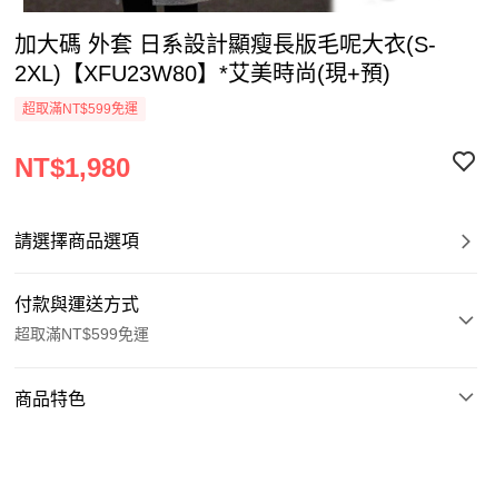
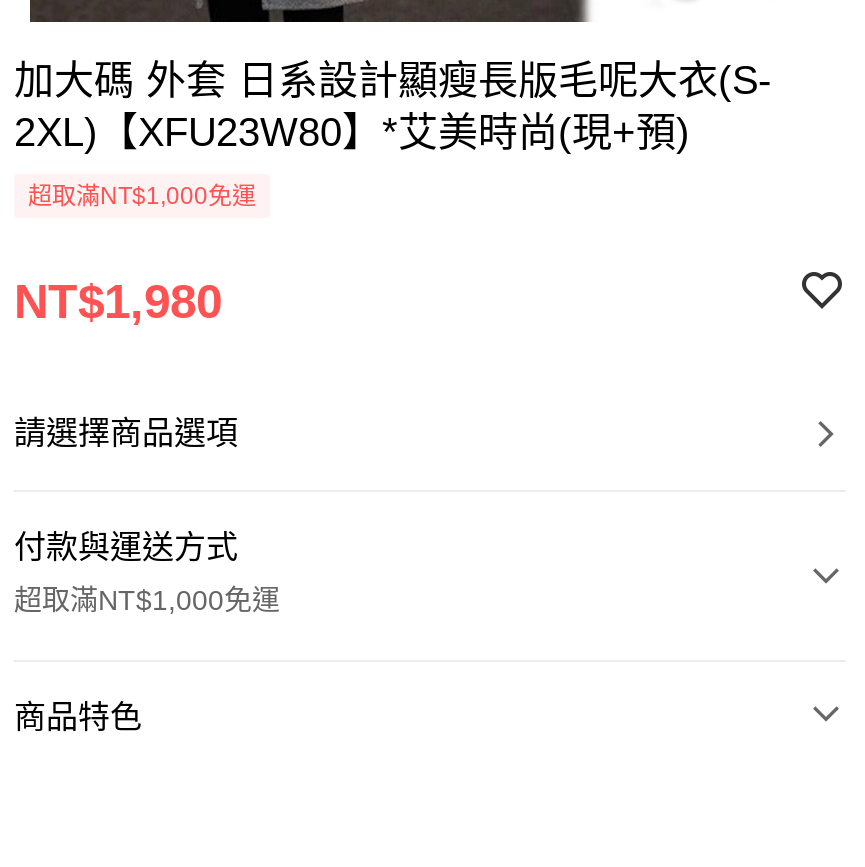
[22,101,138,117] 超取滿NT$599免運 -> [28,182,256,210] 超取滿NT$1,000免運
[14,325,149,343] 超取滿NT$599免運 -> [14,584,280,616] 超取滿NT$1,000免運

